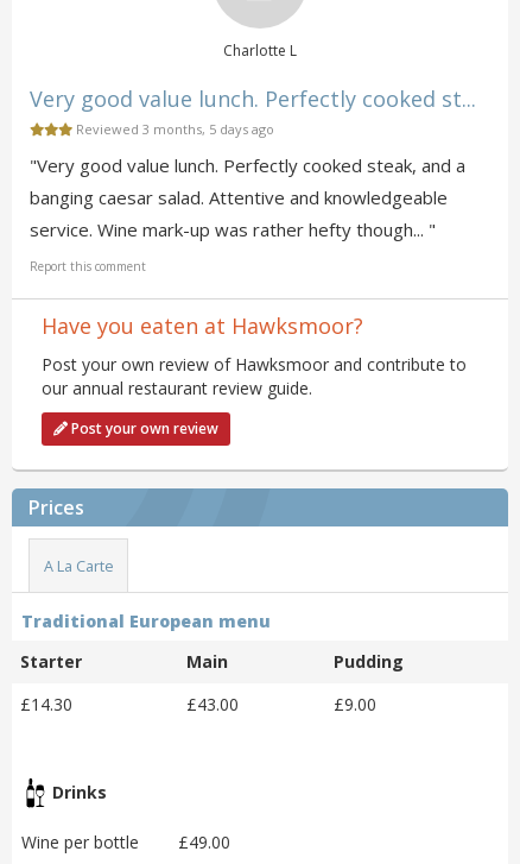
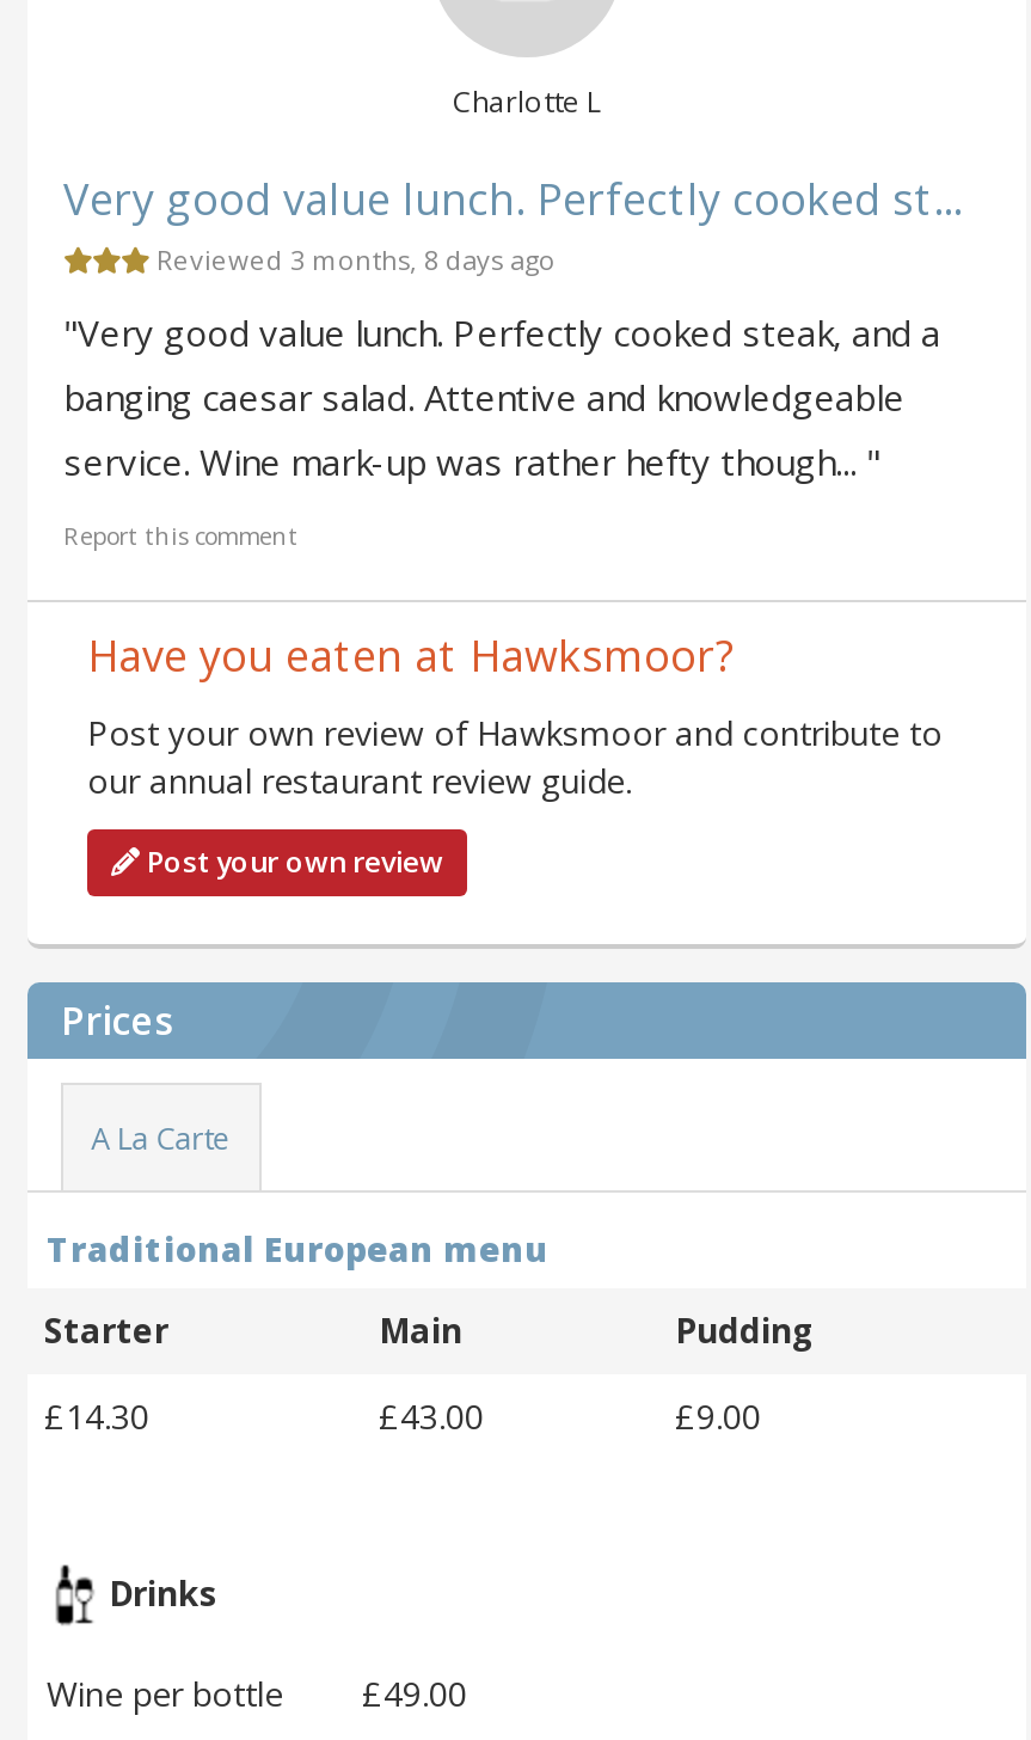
[72,120,274,138] Reviewed 3 months, 5 days ago -> [149,242,556,278] Reviewed 3 months, 8 days ago

